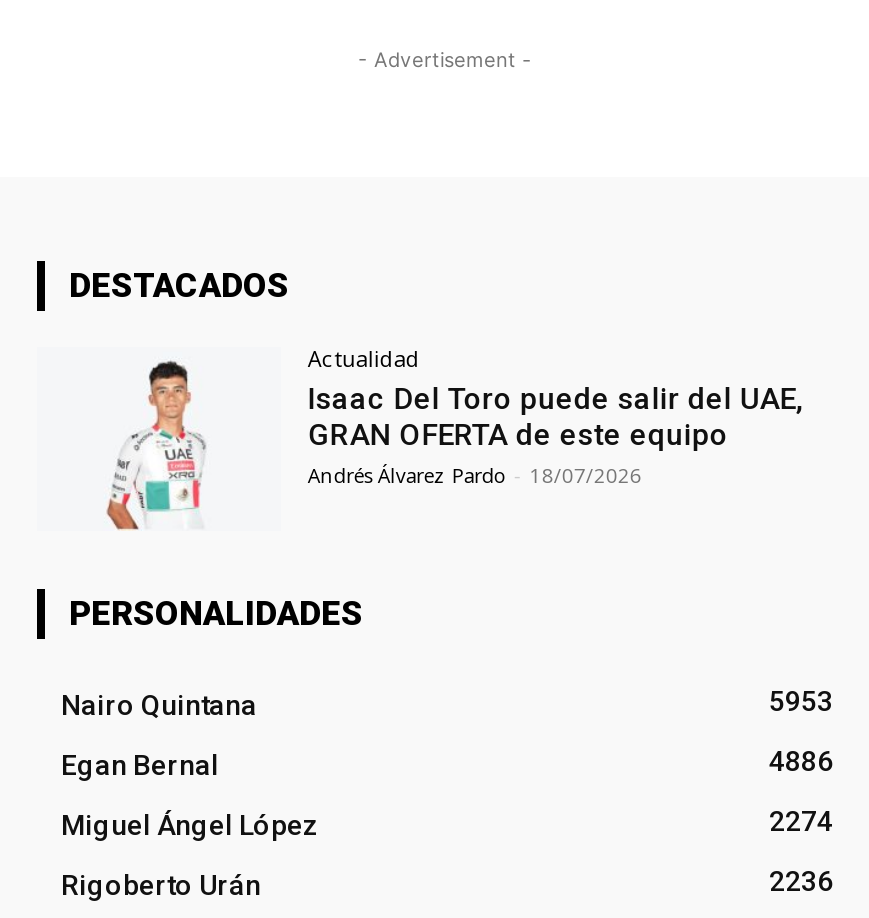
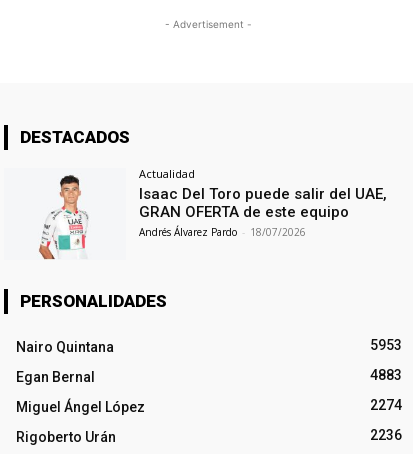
[769,745,833,777] 4886 -> [370,367,402,383] 4883

